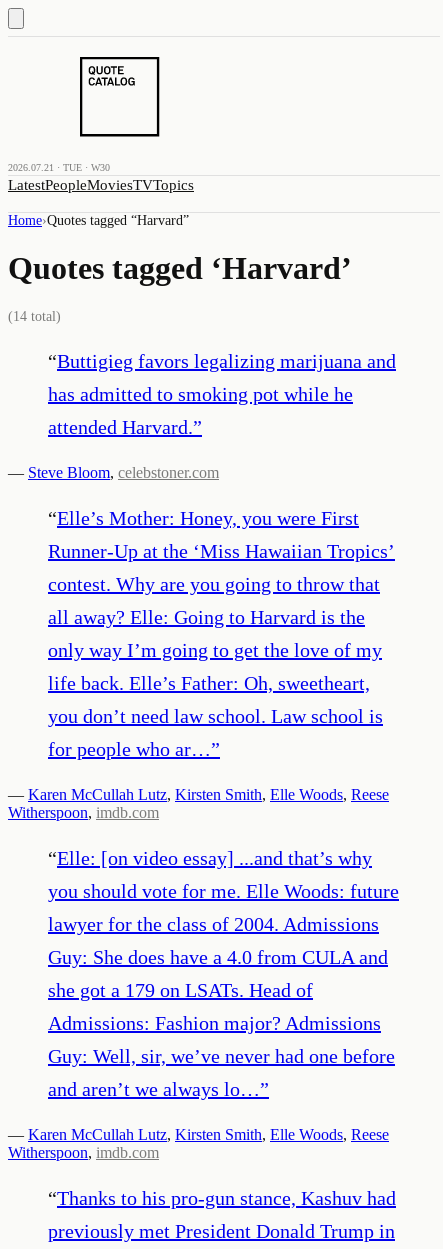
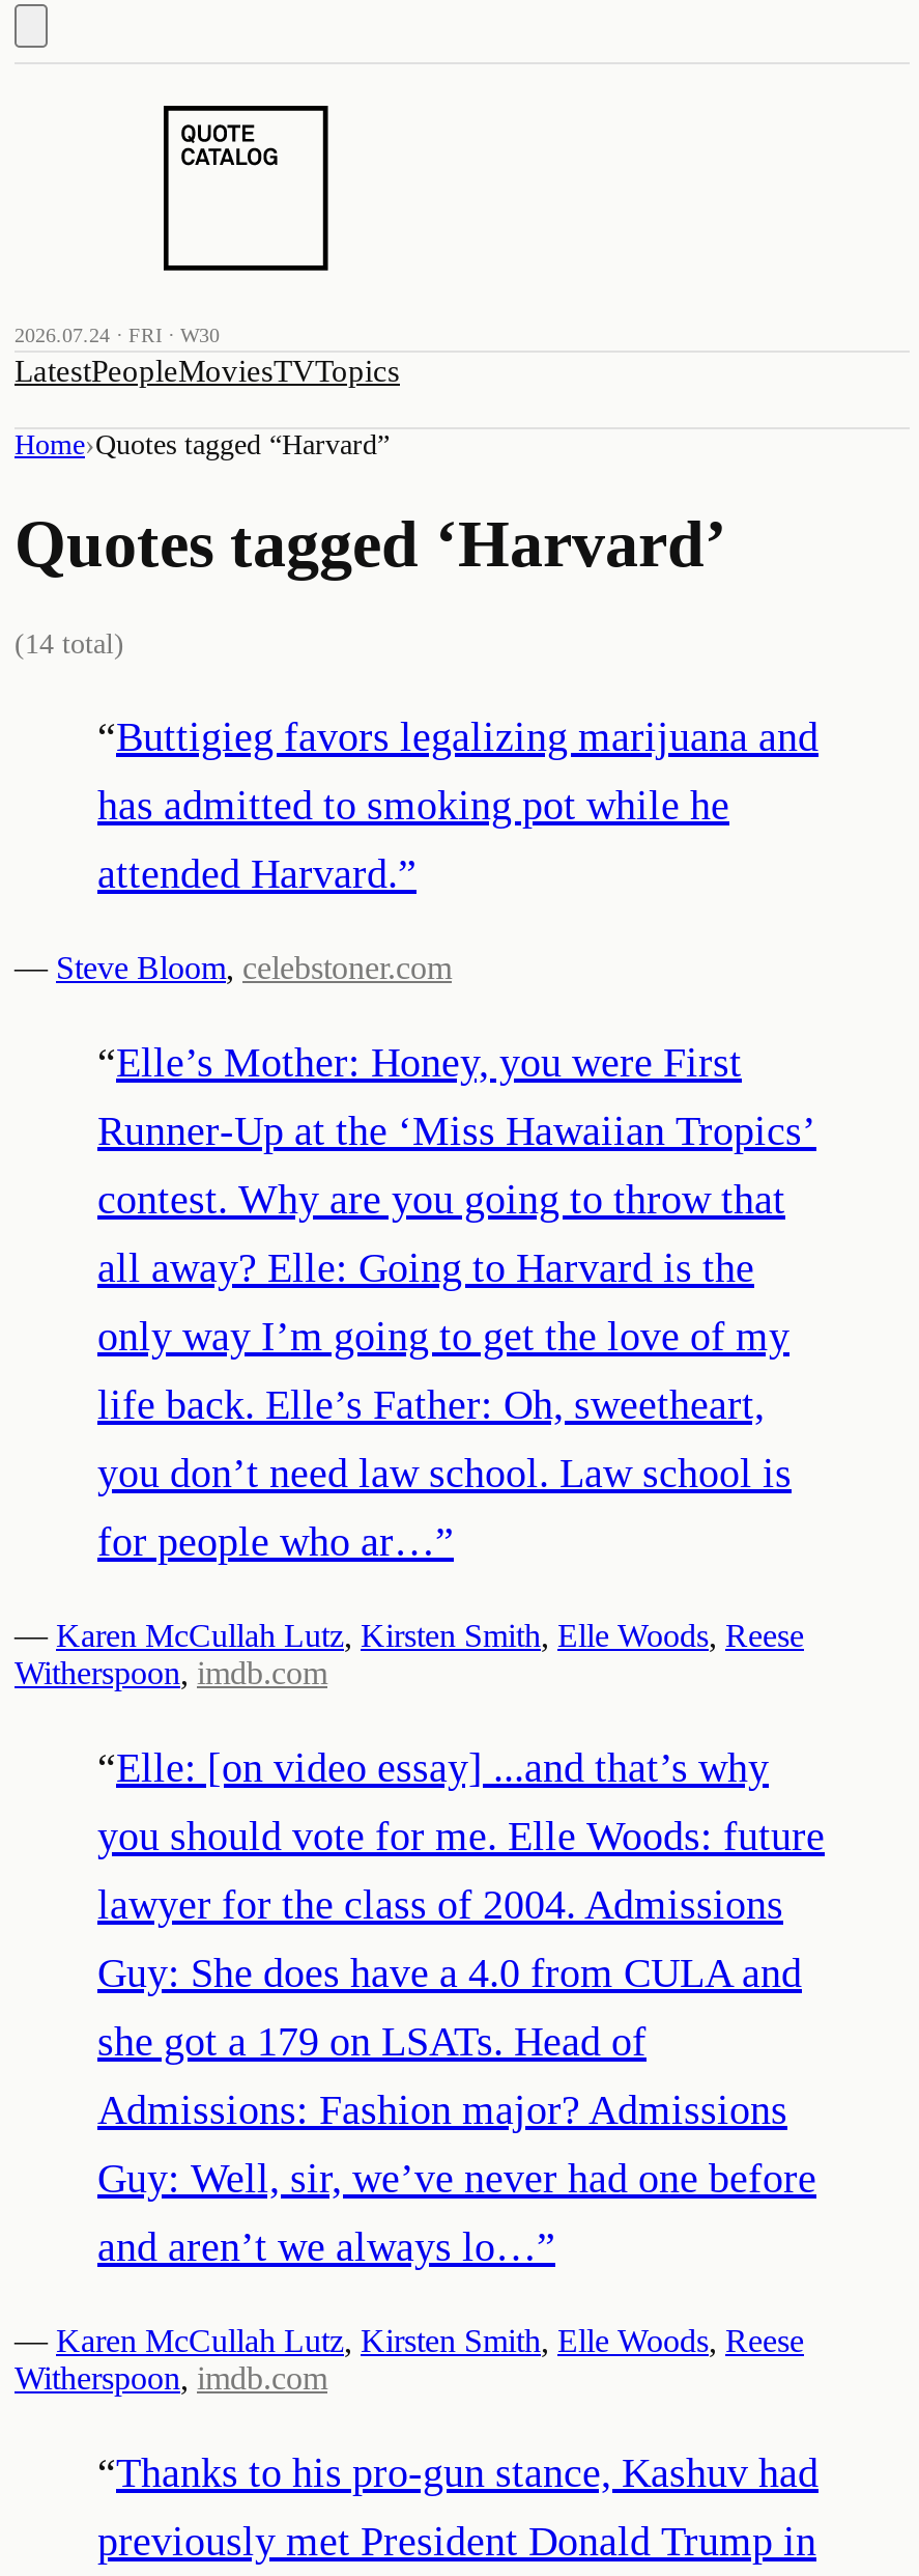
[8,162,110,173] 2026.07.21 · TUE · W30 -> [15,324,220,346] 2026.07.24 · FRI · W30

